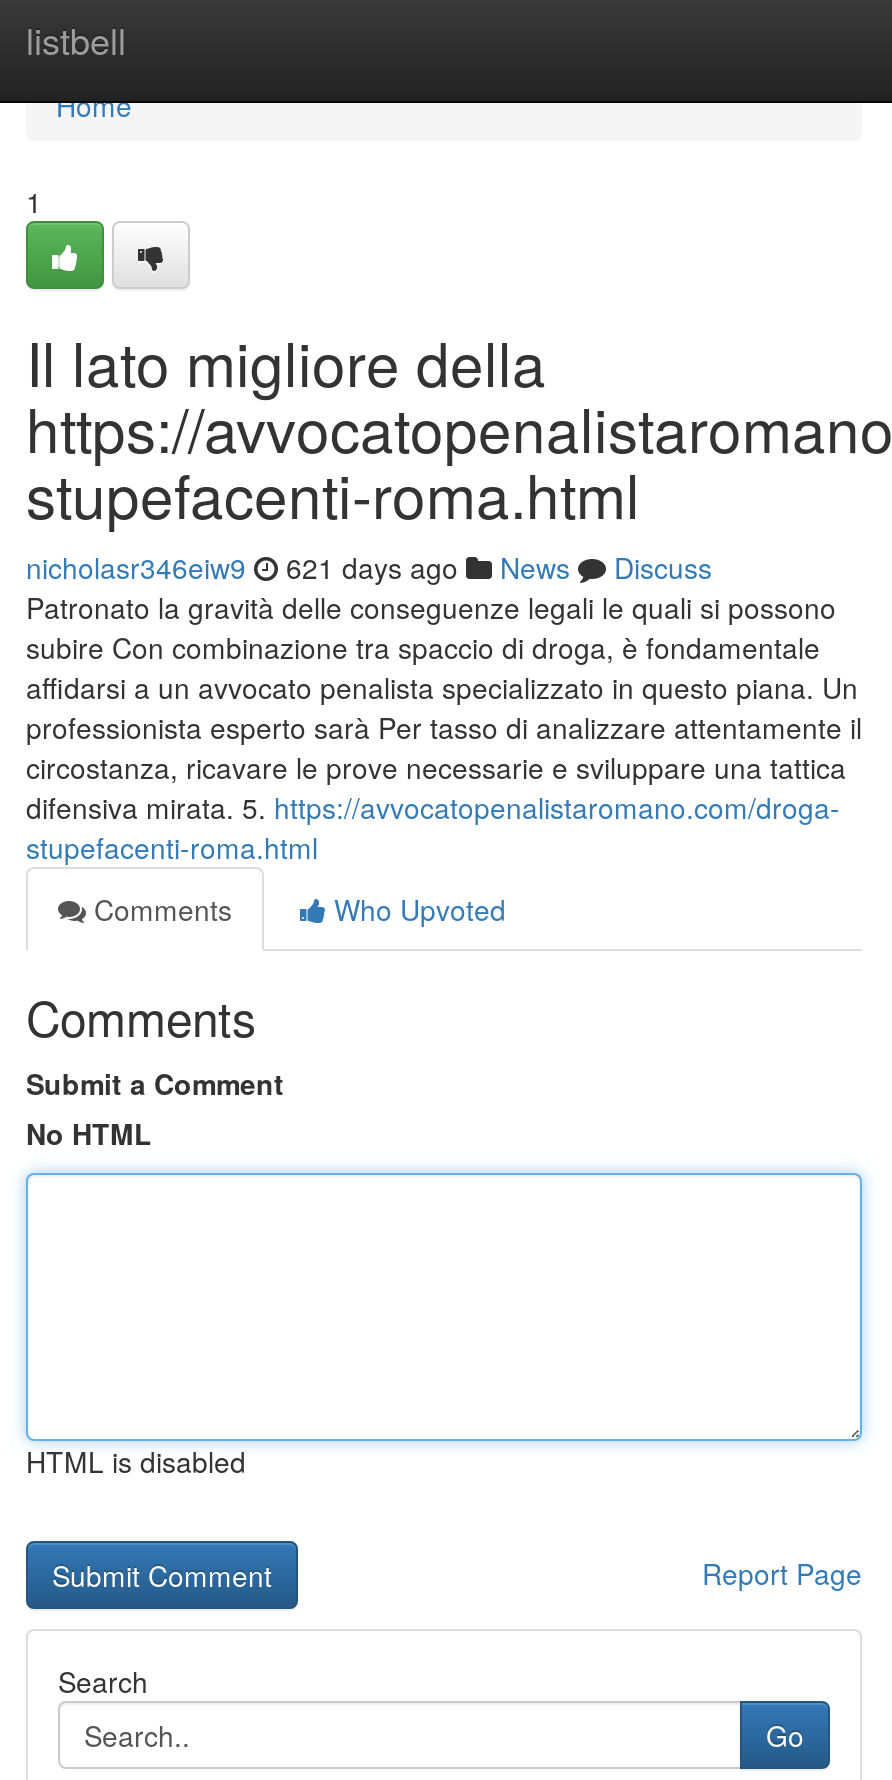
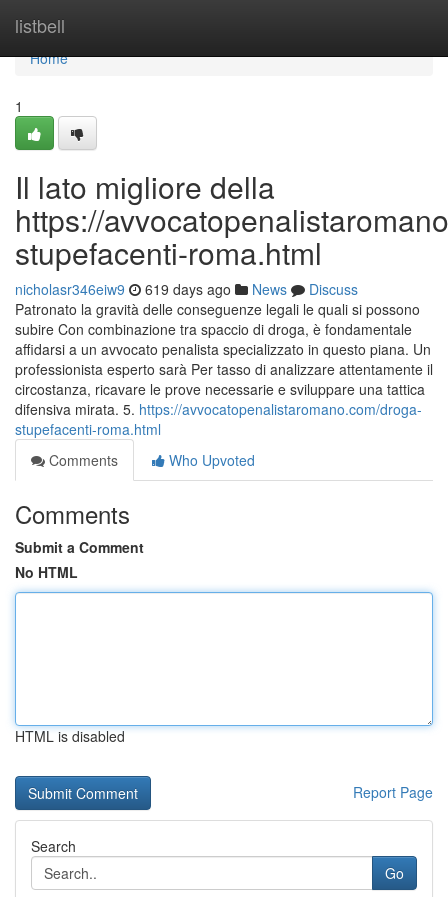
[26,547,712,587] nicholasr346eiw9 621 days ago News Discuss -> [15,279,358,299] nicholasr346eiw9 619 days ago News Discuss

